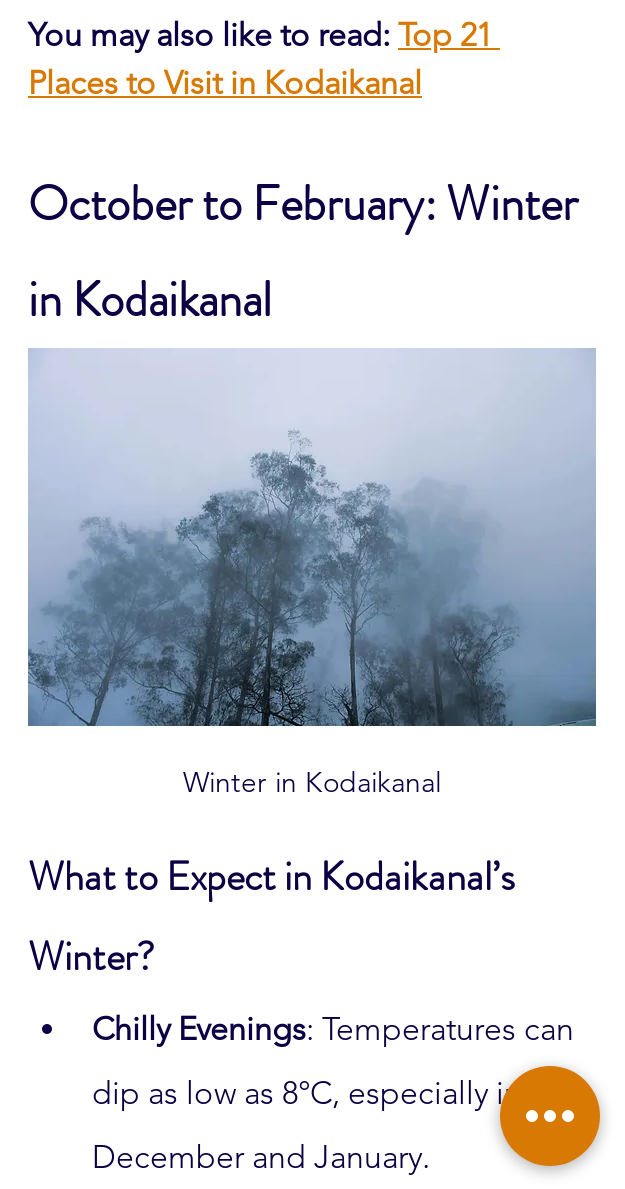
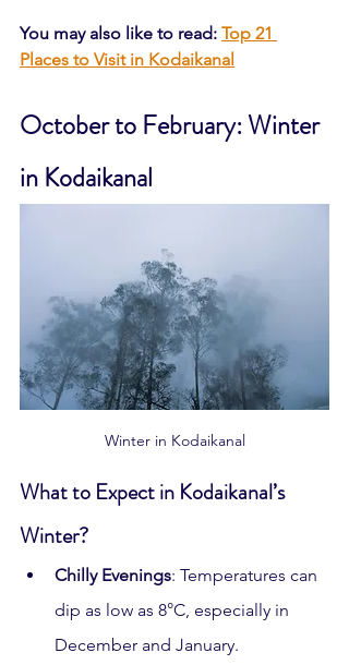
[496,1064,604,1172] [image] -> none

